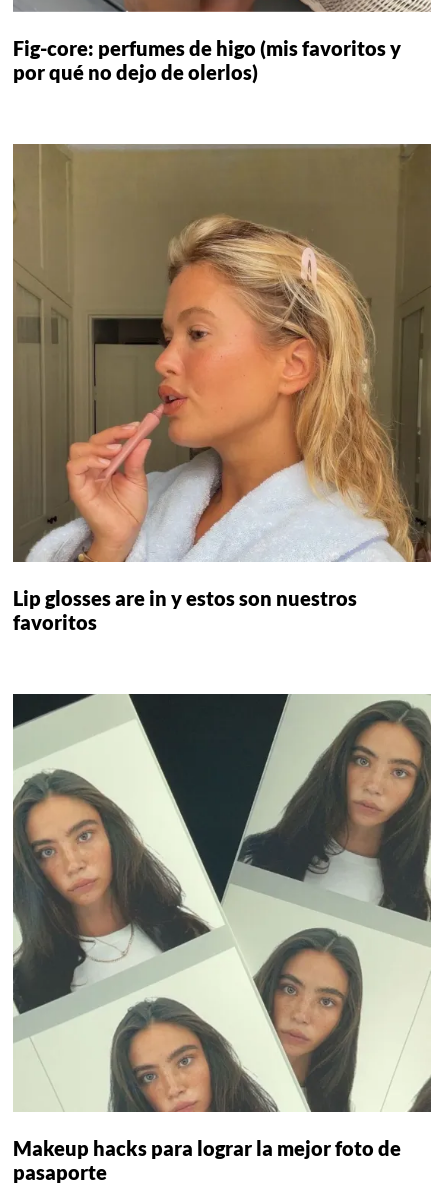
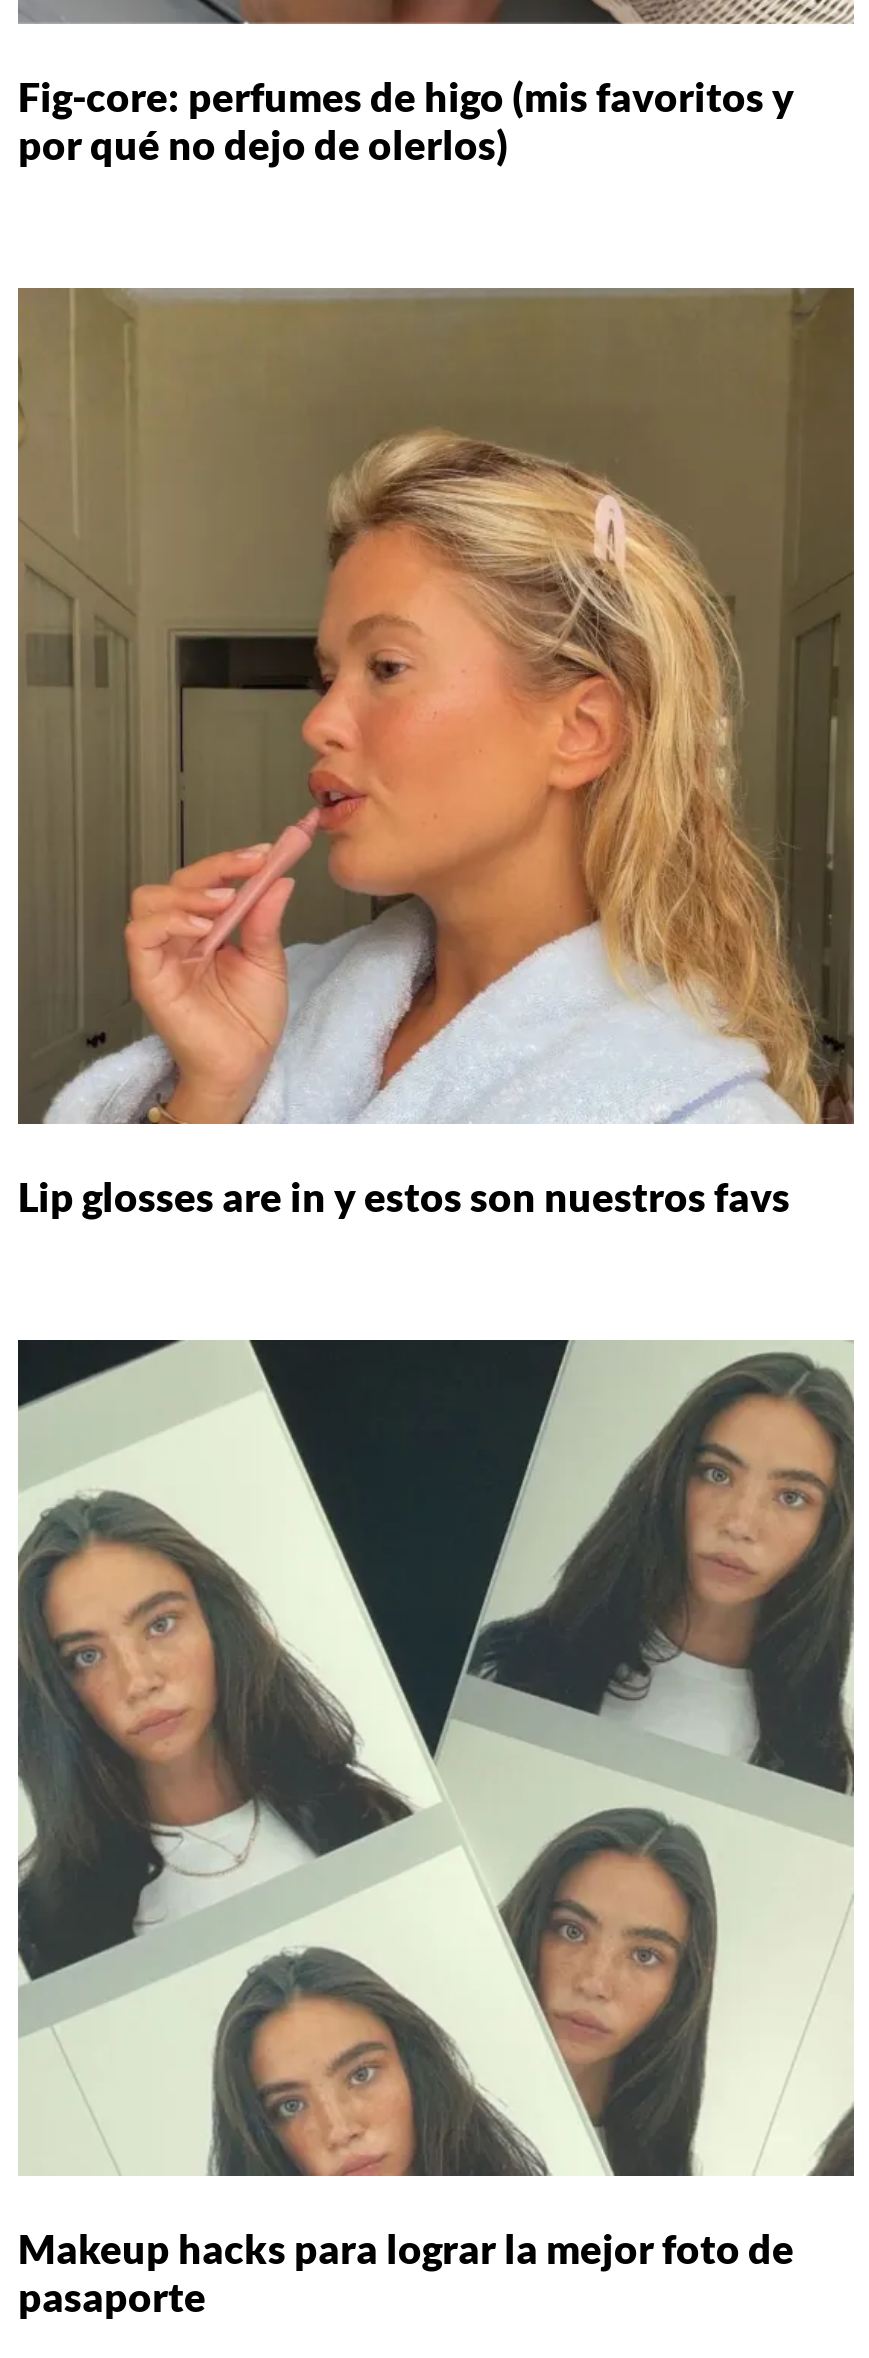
[13,586,357,634] Lip glosses are in y estos son nuestros | favoritos -> [18,1172,790,1220] Lip glosses are in y estos son nuestros favs

